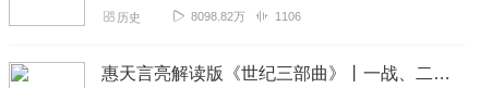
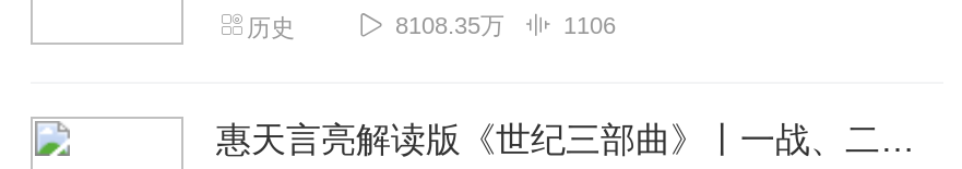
[191,10,245,23] 8098.82万 -> [395,12,504,38] 8108.35万

